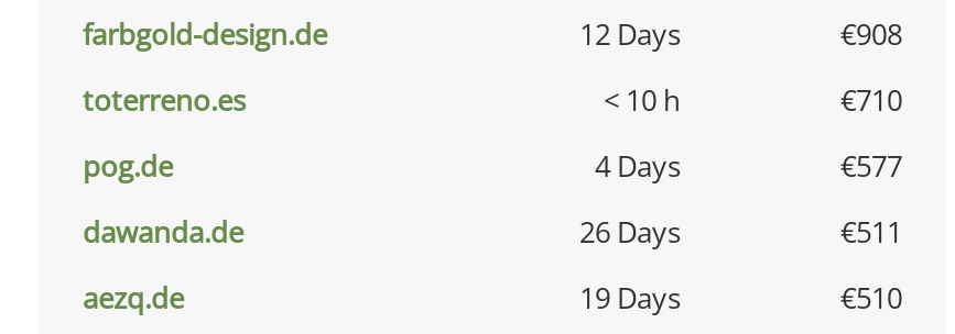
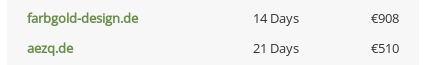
[579,14,681,54] 12 Days -> [252,9,298,27] 14 Days
[83,80,902,252] toterreno.es | < 10 h | €710 | pog.de | 4 Days | €577 | dawanda.de | 26 Days | €511 -> none
[579,278,681,318] 19 Days -> [252,39,298,57] 21 Days

